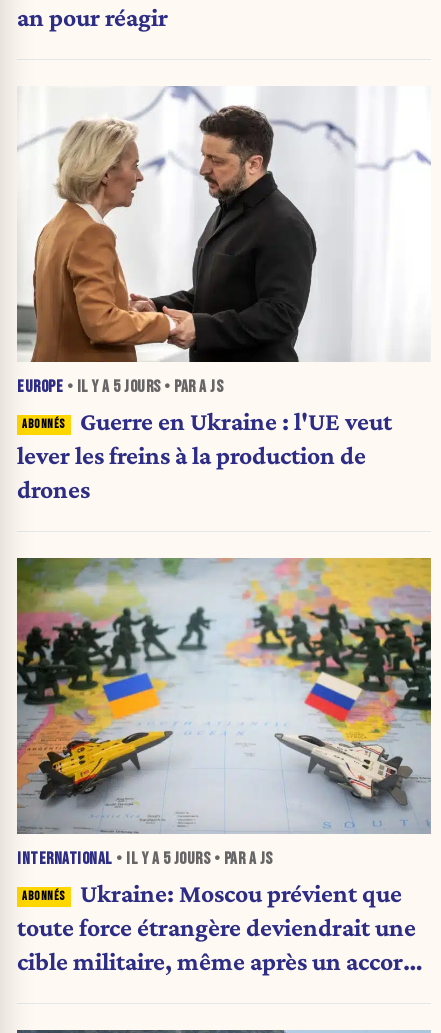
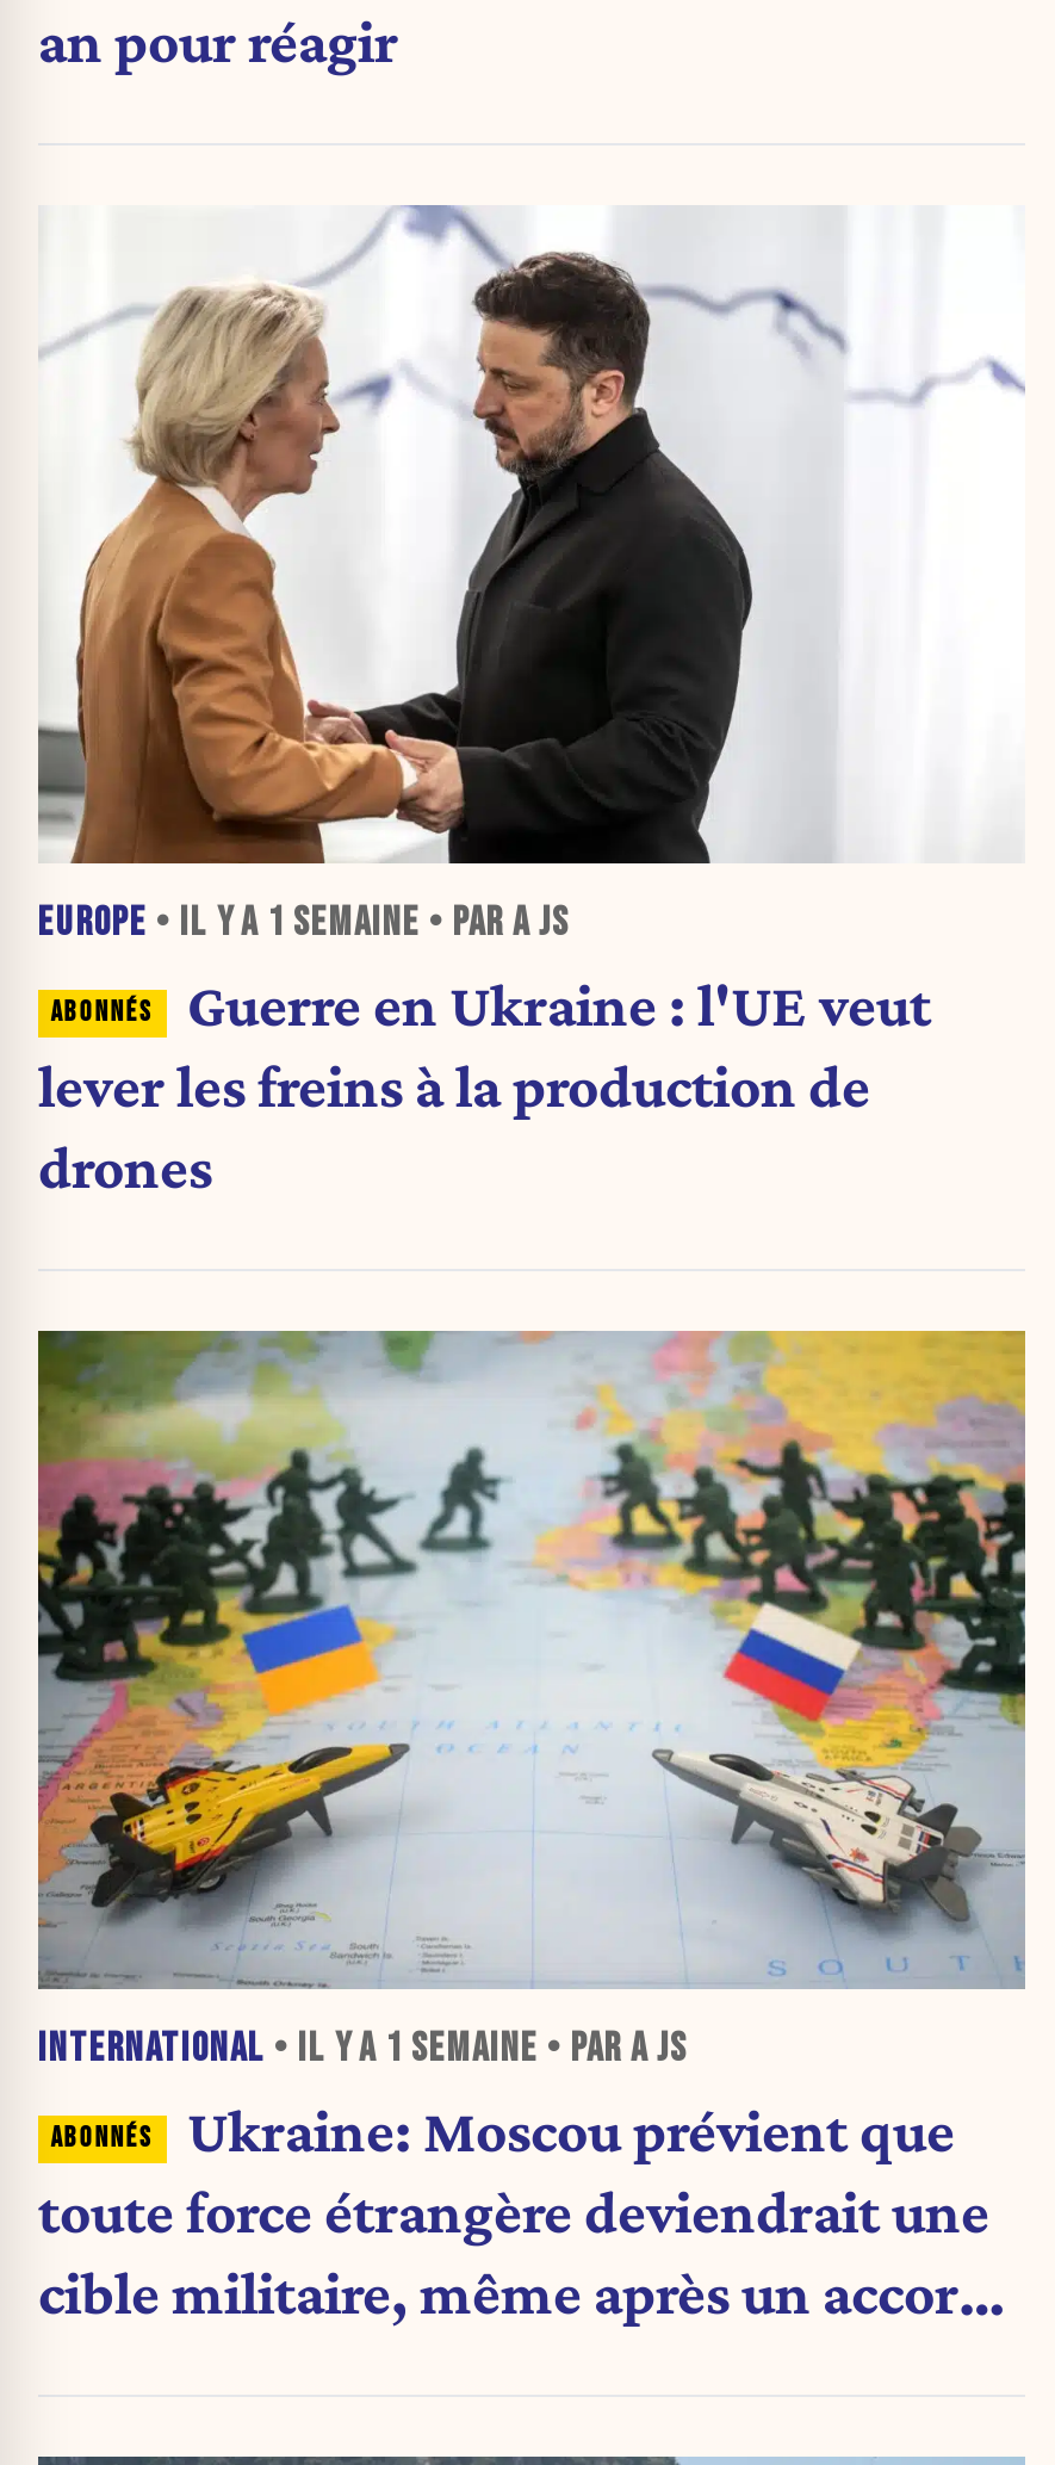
[17,377,223,397] EUROPE • IL Y A 5 JOURS • PAR A JS -> [38,899,570,946] EUROPE • IL Y A 1 SEMAINE • PAR A JS
[17,849,272,869] INTERNATIONAL • IL Y A 5 JOURS • PAR A JS -> [38,2025,688,2072] INTERNATIONAL • IL Y A 1 SEMAINE • PAR A JS

